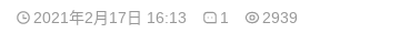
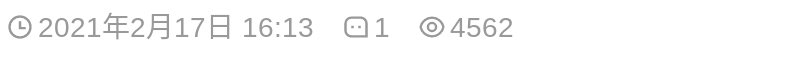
[33,9,298,27] 2021年2月17日 16:13 1 2939 -> [38,11,514,43] 2021年2月17日 16:13 1 4562

